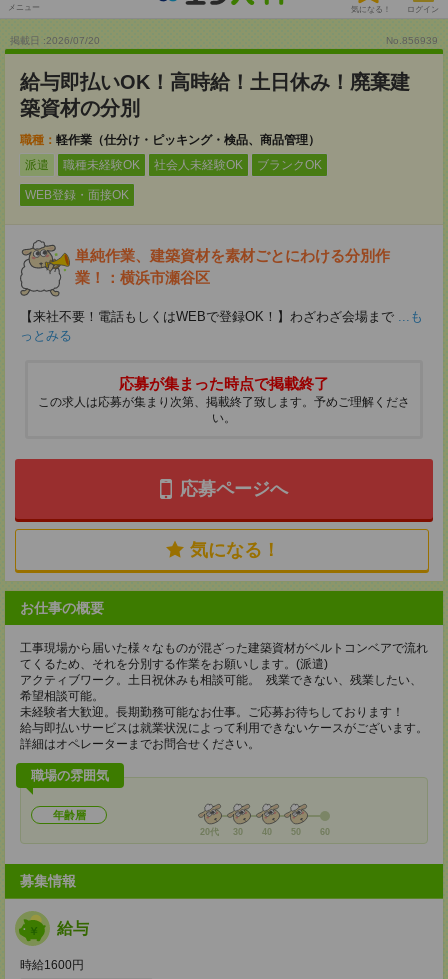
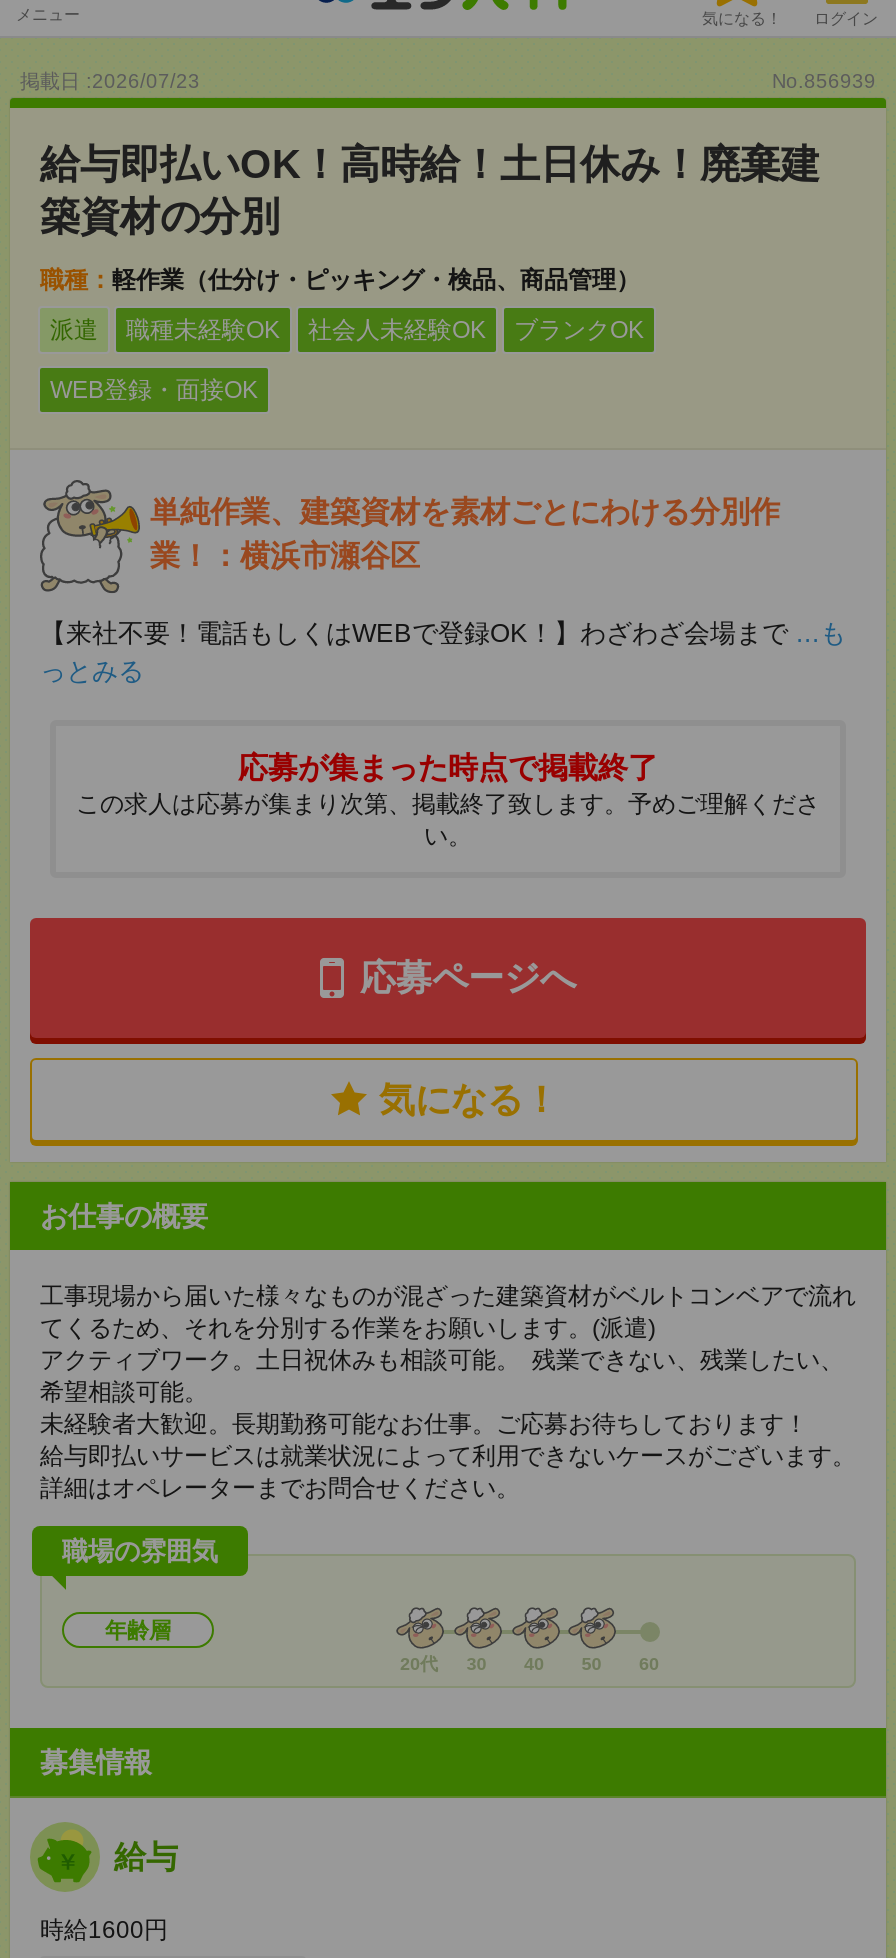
[10,35,100,46] 掲載日 :2026/07/20 -> [20,70,200,92] 掲載日 :2026/07/23

